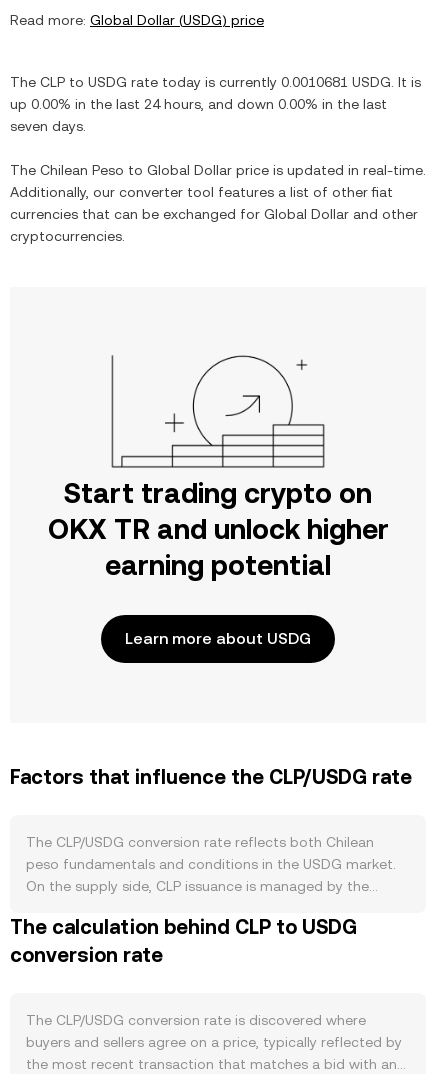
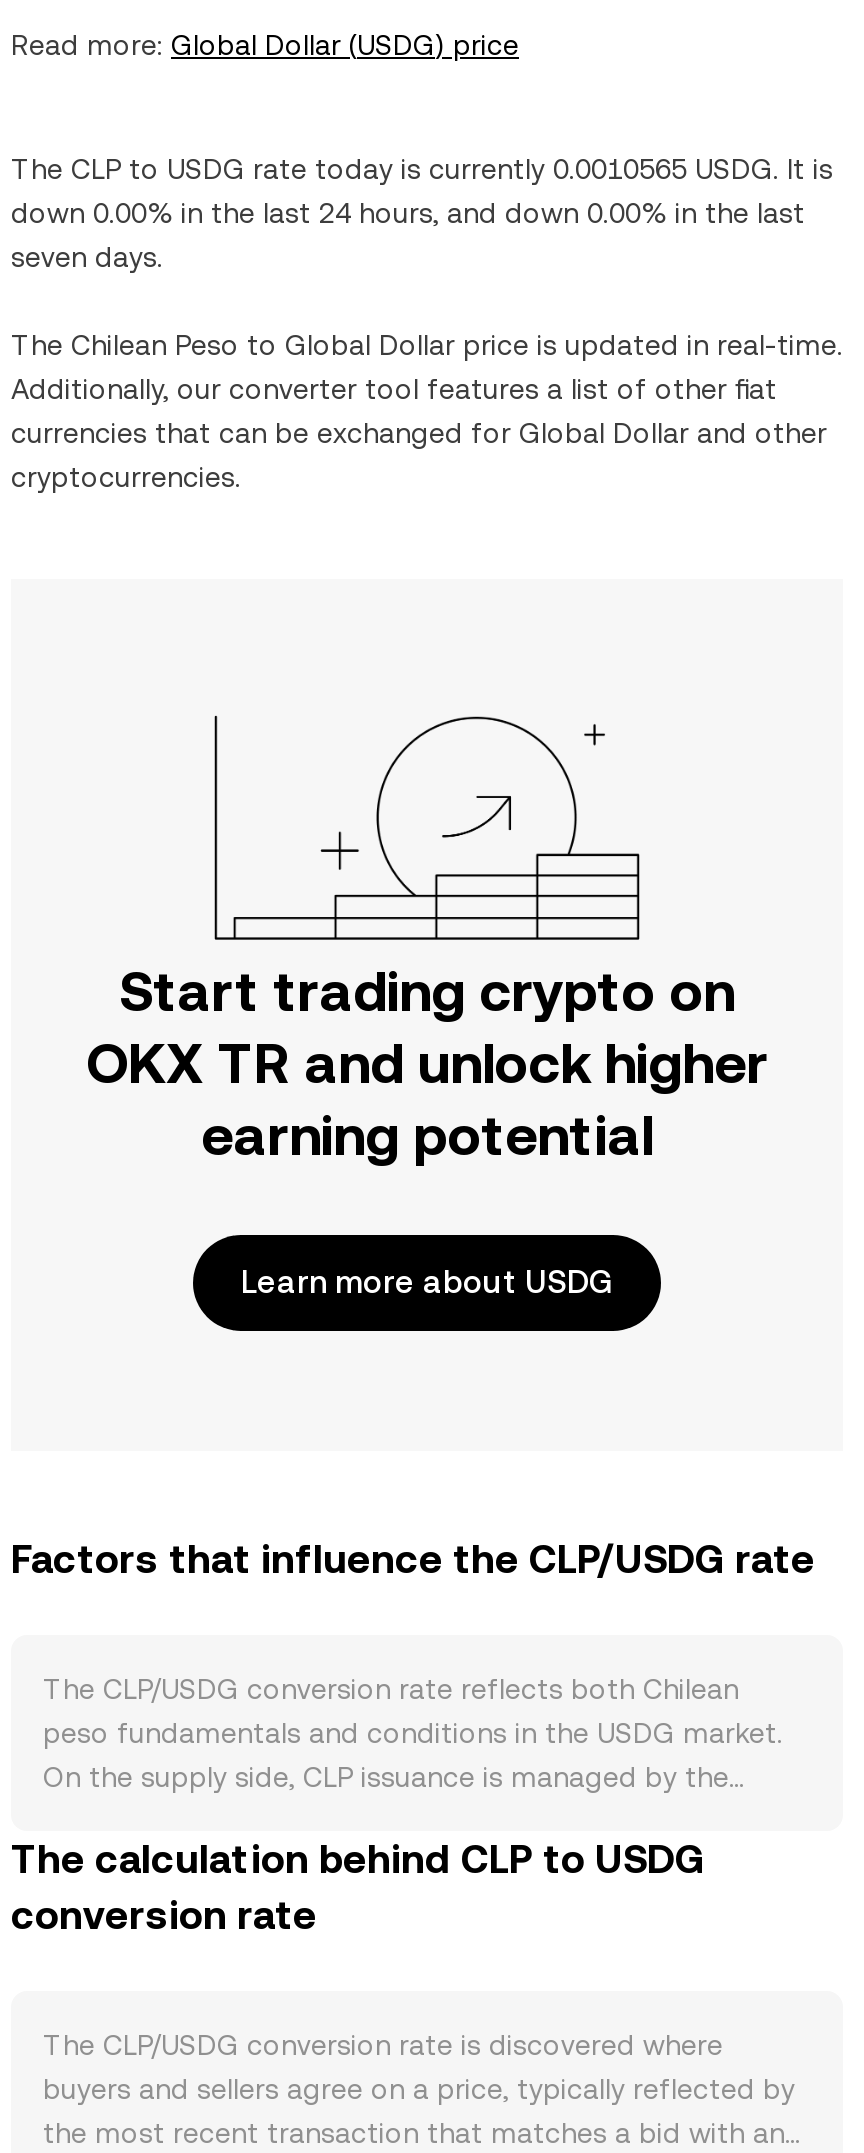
[10,74,421,90] The CLP to USDG rate today is currently 0.0010681 USDG. It is -> [11,153,833,185] The CLP to USDG rate today is currently 0.0010565 USDG. It is
[10,96,387,112] up 0.00% in the last 24 hours, and down 0.00% in the last -> [11,197,805,229] down 0.00% in the last 24 hours, and down 0.00% in the last

